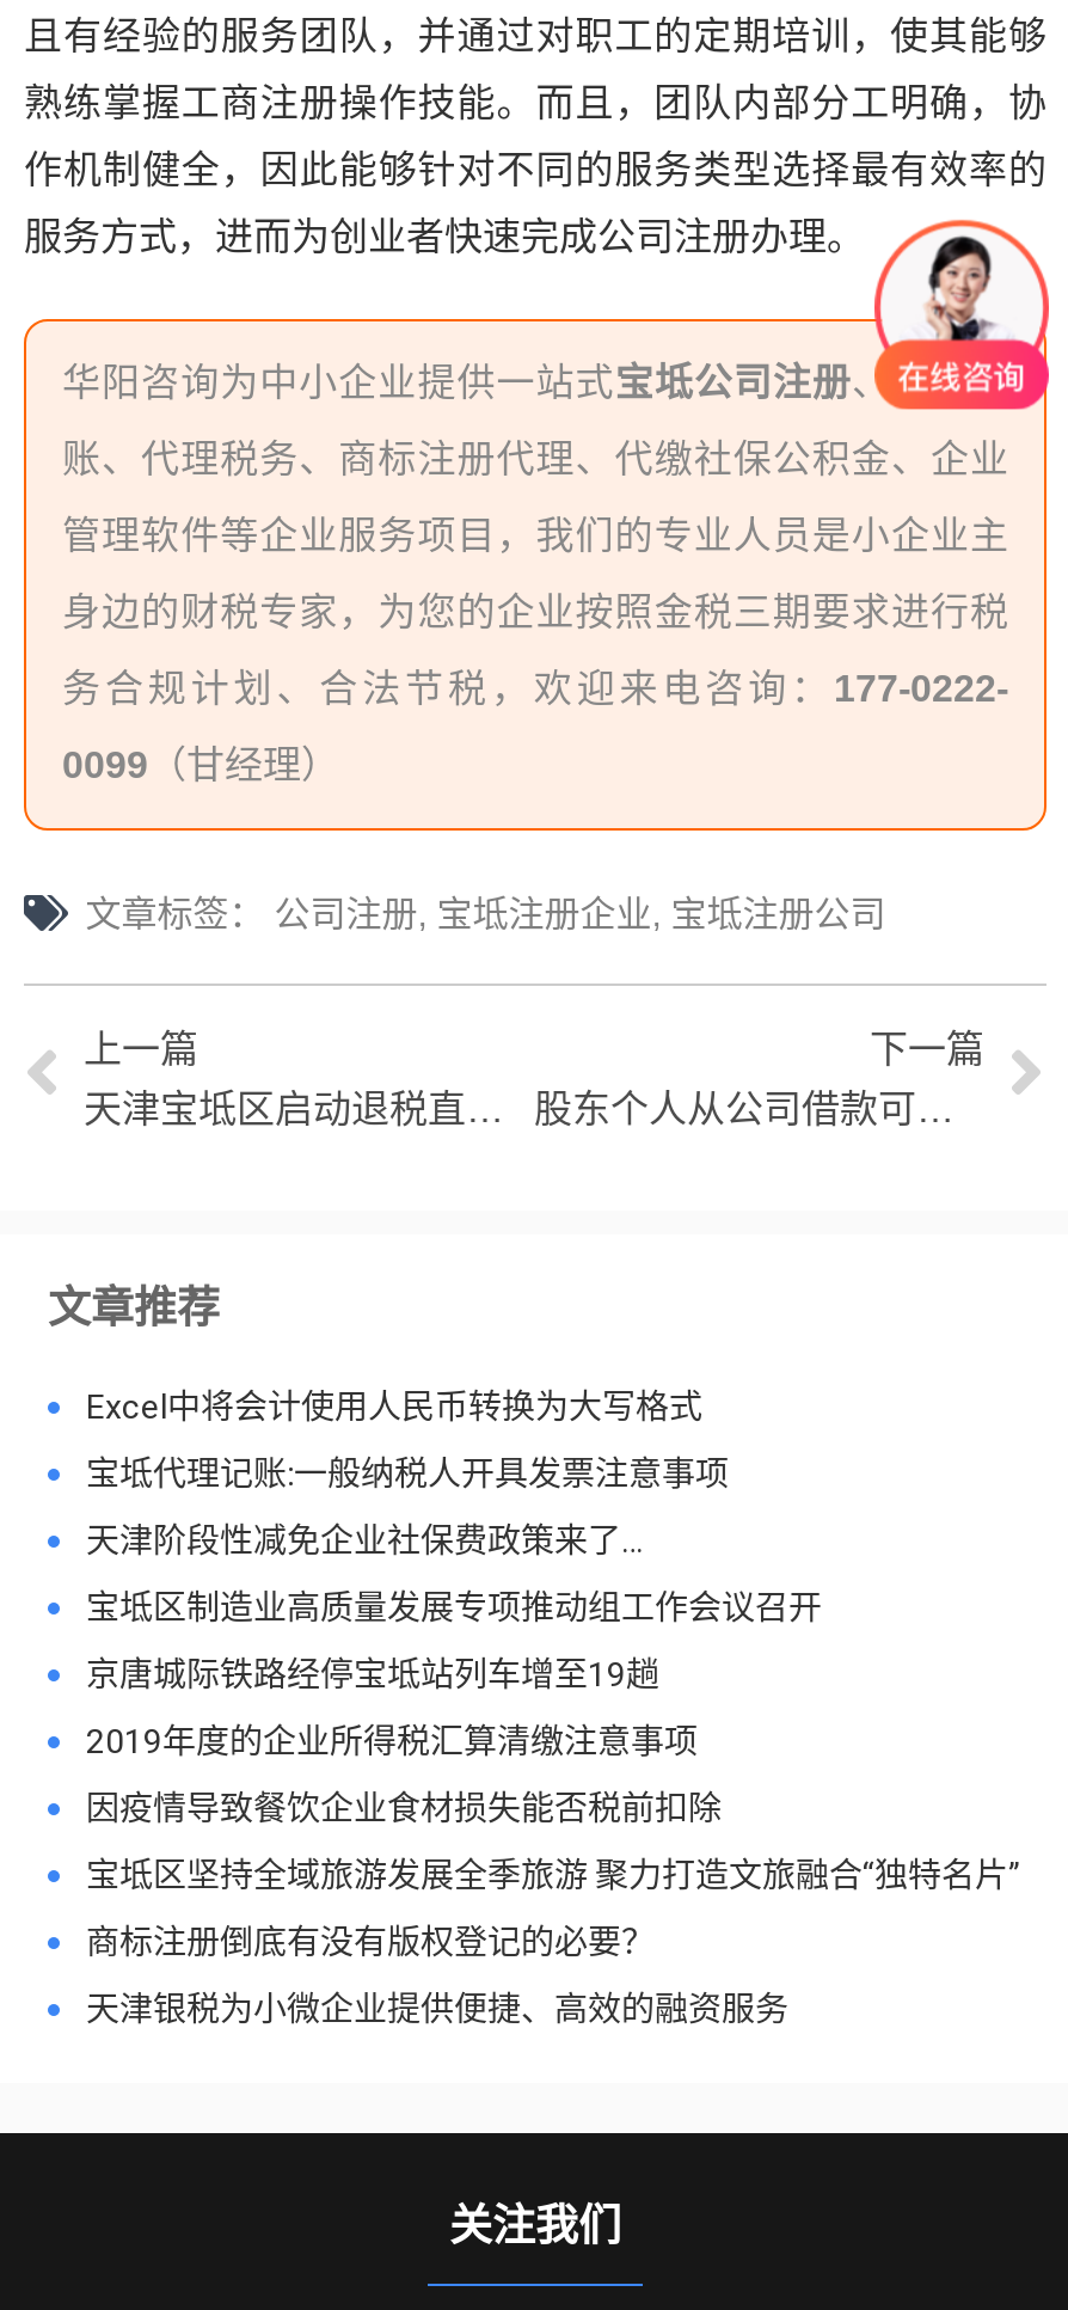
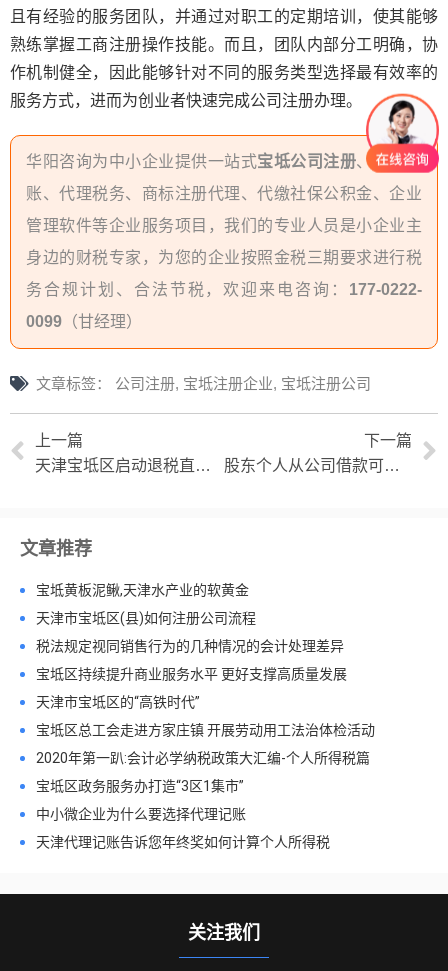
[86,1387,702,1426] Excel中将会计使用人民币转换为大写格式 -> [36,582,249,598] 宝坻黄板泥鳅,天津水产业的软黄金
[86,1454,729,1493] 宝坻代理记账:一般纳税人开具发票注意事项 -> [36,610,256,626] 天津市宝坻区(县)如何注册公司流程
[86,1521,643,1560] 天津阶段性减免企业社保费政策来了… -> [36,638,344,654] 税法规定视同销售行为的几种情况的会计处理差异
[86,1588,822,1626] 宝坻区制造业高质量发展专项推动组工作会议召开 -> [36,666,347,682] 宝坻区持续提升商业服务水平 更好支撑高质量发展
[86,1655,659,1693] 京唐城际铁路经停宝坻站列车增至19趟 -> [36,694,200,710] 天津市宝坻区的“高铁时代”
[86,1722,698,1760] 2019年度的企业所得税汇算清缴注意事项 -> [36,722,375,738] 宝坻区总工会走进方家庄镇 开展劳动用工法治体检活动
[86,1789,722,1827] 因疫情导致餐饮企业食材损失能否税前扣除 -> [36,750,370,766] 2020年第一趴:会计必学纳税政策大汇编-个人所得税篇
[86,1856,1020,1894] 宝坻区坚持全域旅游发展全季旅游 聚力打造文旅融合“独特名片” -> [36,778,244,794] 宝坻区政务服务办打造“3区1集市”
[86,1923,655,1961] 商标注册倒底有没有版权登记的必要？ -> [36,806,246,822] 中小微企业为什么要选择代理记账
[86,1990,788,2028] 天津银税为小微企业提供便捷、高效的融资服务 -> [36,834,330,850] 天津代理记账告诉您年终奖如何计算个人所得税

